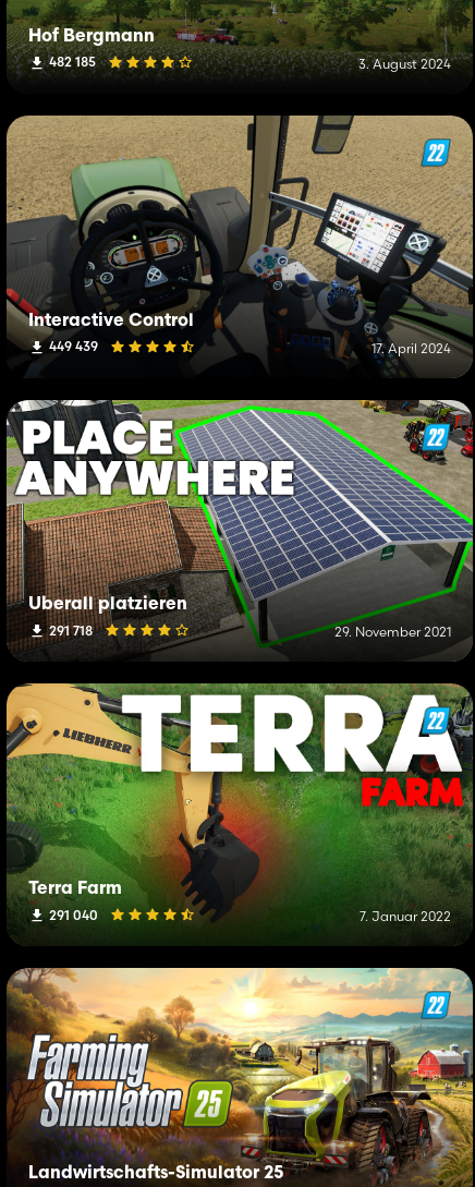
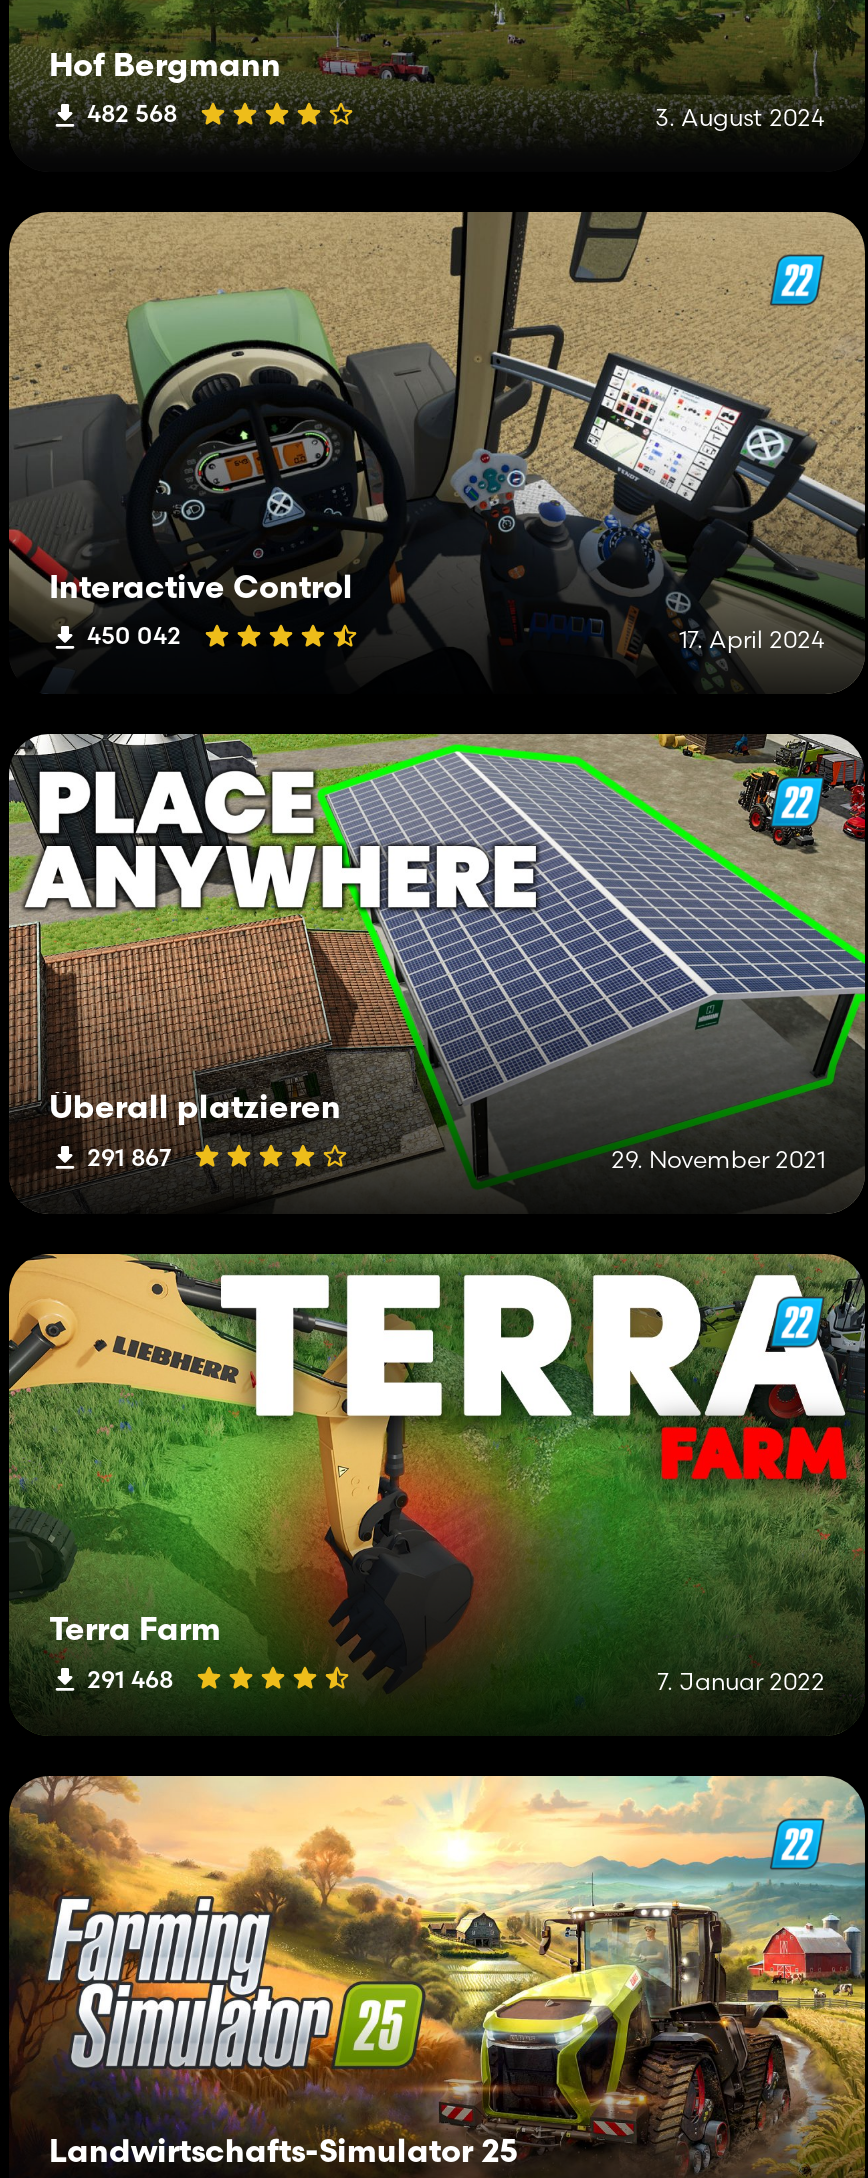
[49,54,96,70] 482 185 -> [87,98,177,128] 482 568
[49,338,98,354] 449 439 -> [87,620,181,650] 450 042
[49,622,93,639] 291 718 -> [87,1142,171,1172] 291 867
[49,906,98,923] 291 040 -> [87,1663,173,1693] 291 468

